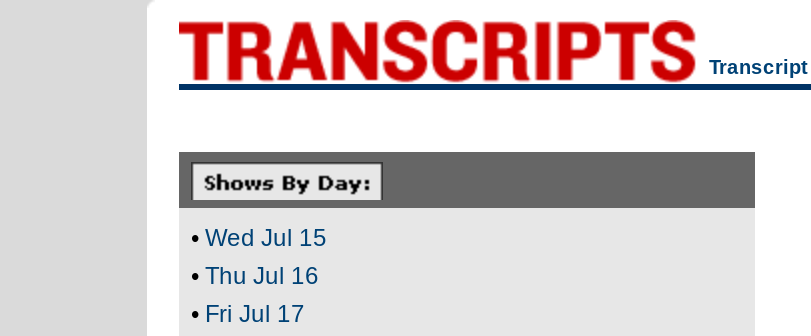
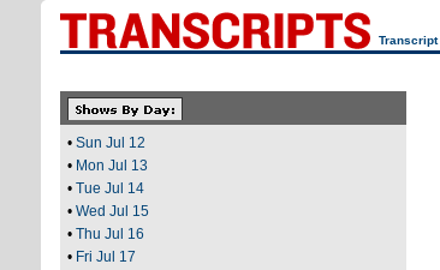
none -> [67,134,148,197] • Sun Jul 12 | • Mon Jul 13 | • Tue Jul 14

